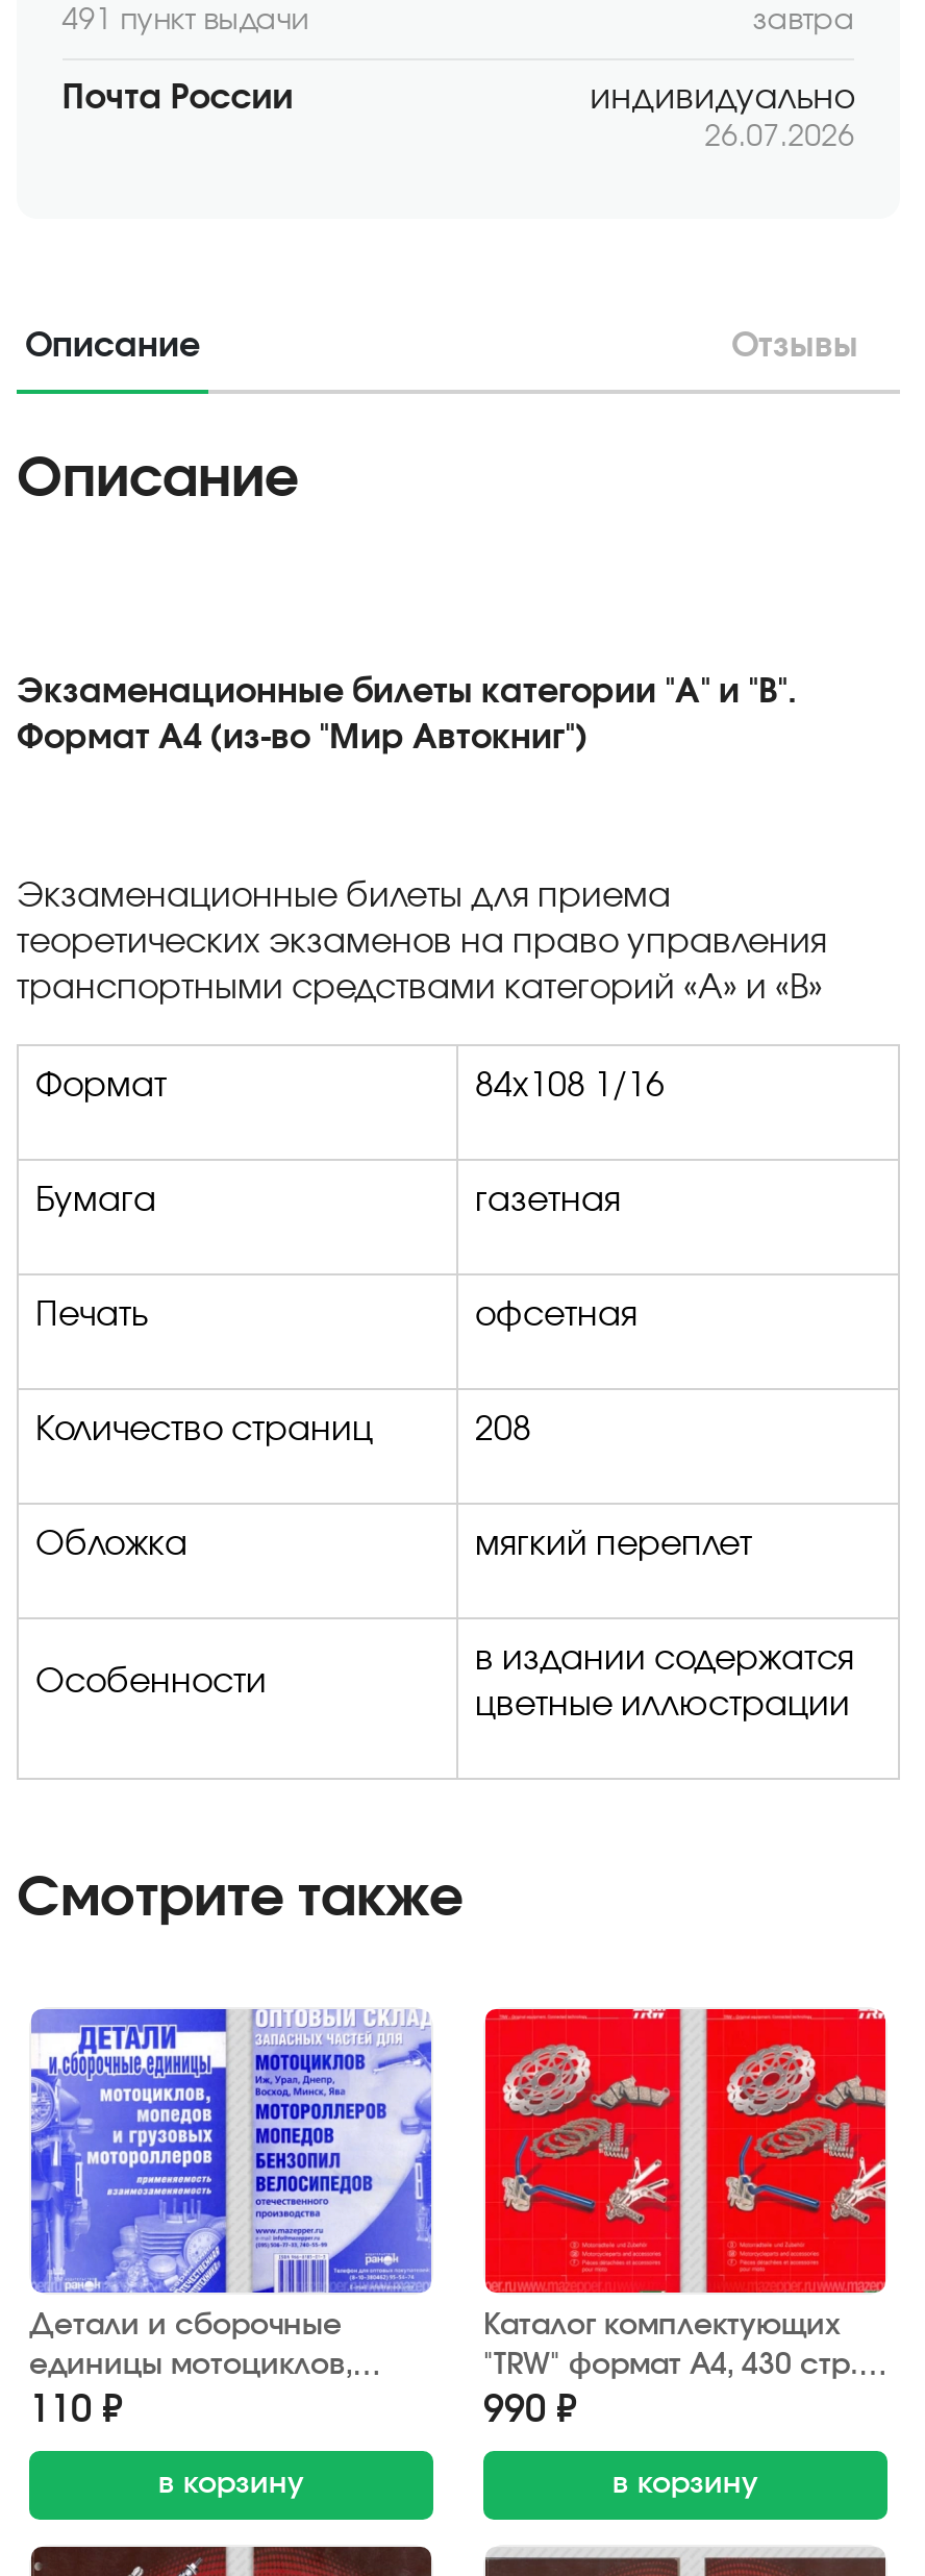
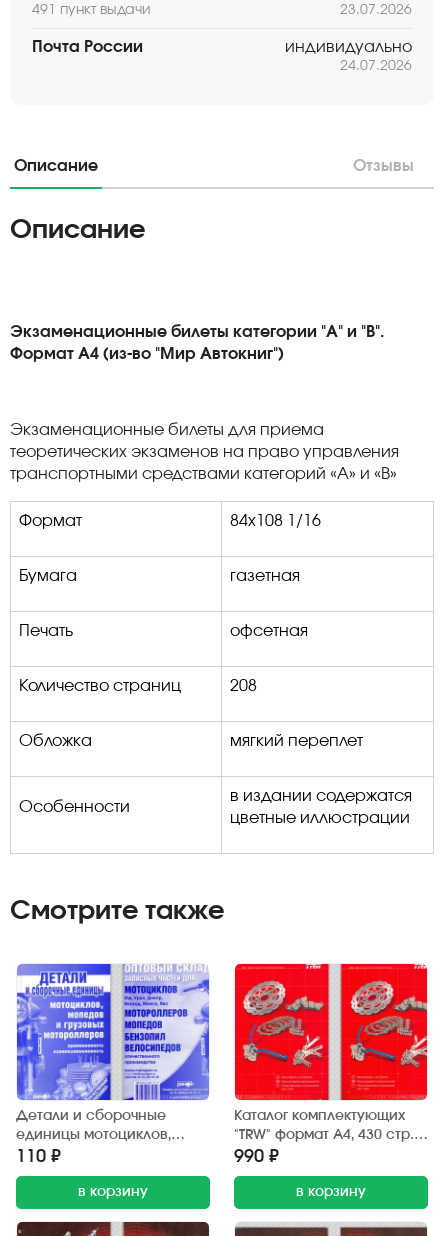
[753,5,855,35] завтра -> [340,3,412,17] 23.07.2026
[705,122,855,151] 26.07.2026 -> [340,59,412,73] 24.07.2026

